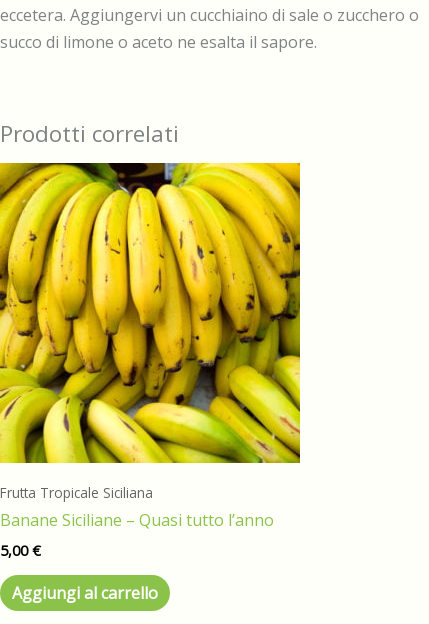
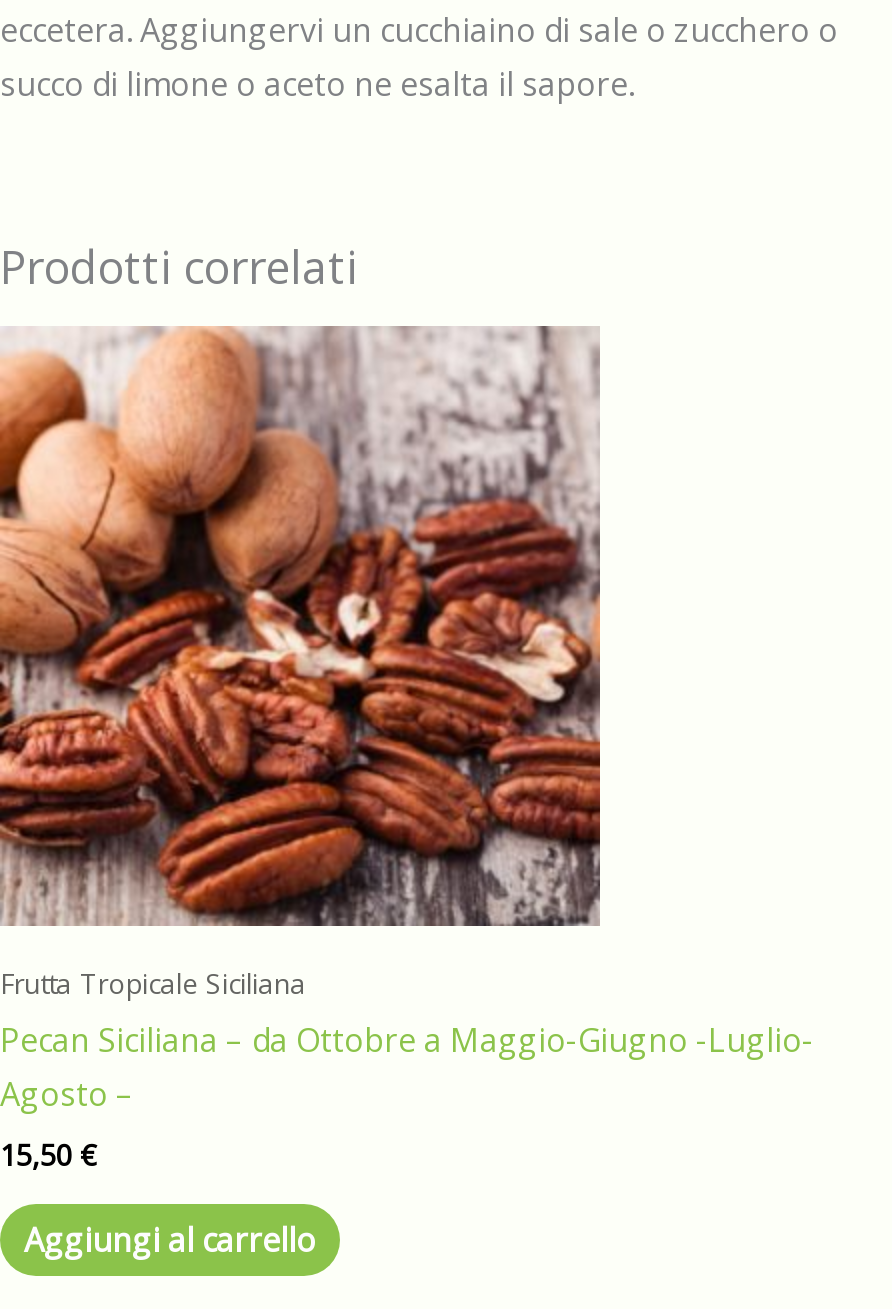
[3,162,301,464] [image] -> [6,324,602,928] [image]
[0,509,274,531] Banane Siciliane – Quasi tutto l’anno -> [0,1019,814,1117] Pecan Siciliana – da Ottobre a Maggio-Giugno -Luglio- | Agosto –
[0,541,41,560] 5,00 € -> [0,1137,98,1175] 15,50 €

